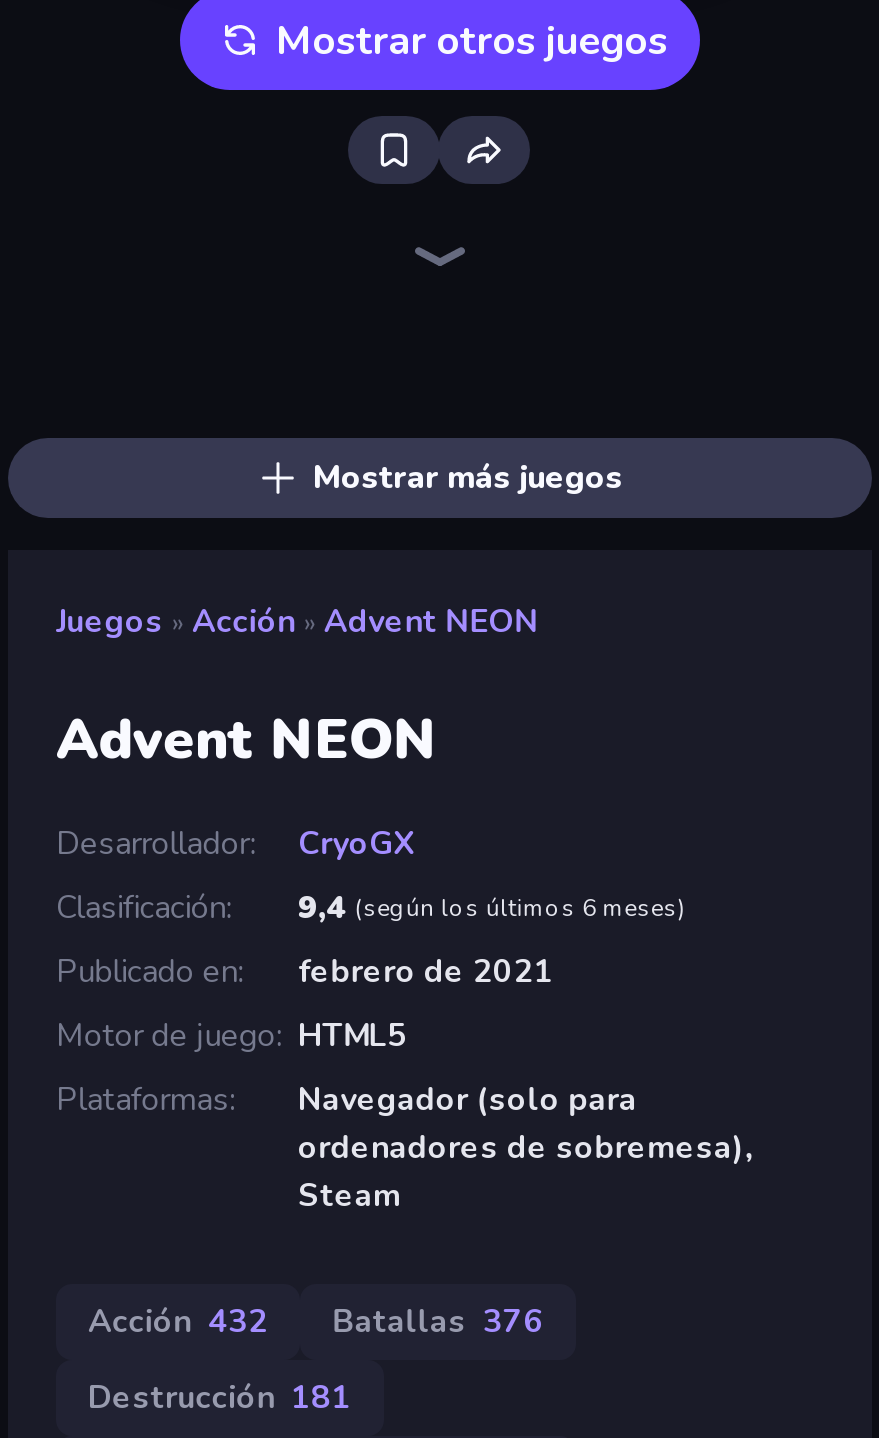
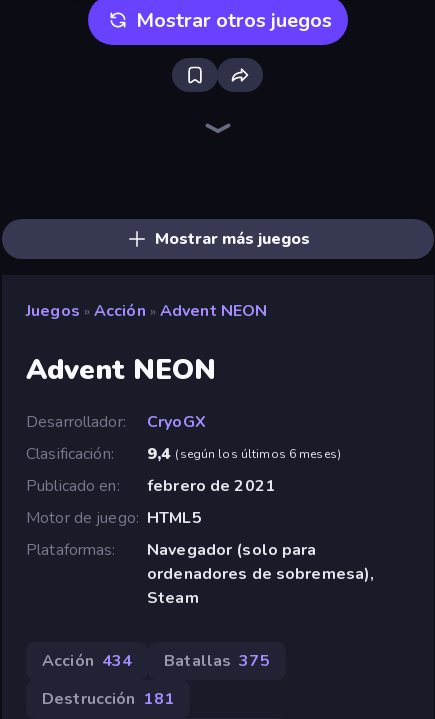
[88,1300,268,1344] Acción 432 -> [42,650,132,672] Acción 434
[332,1300,543,1344] Batallas 376 -> [164,650,270,672] Batallas 375

